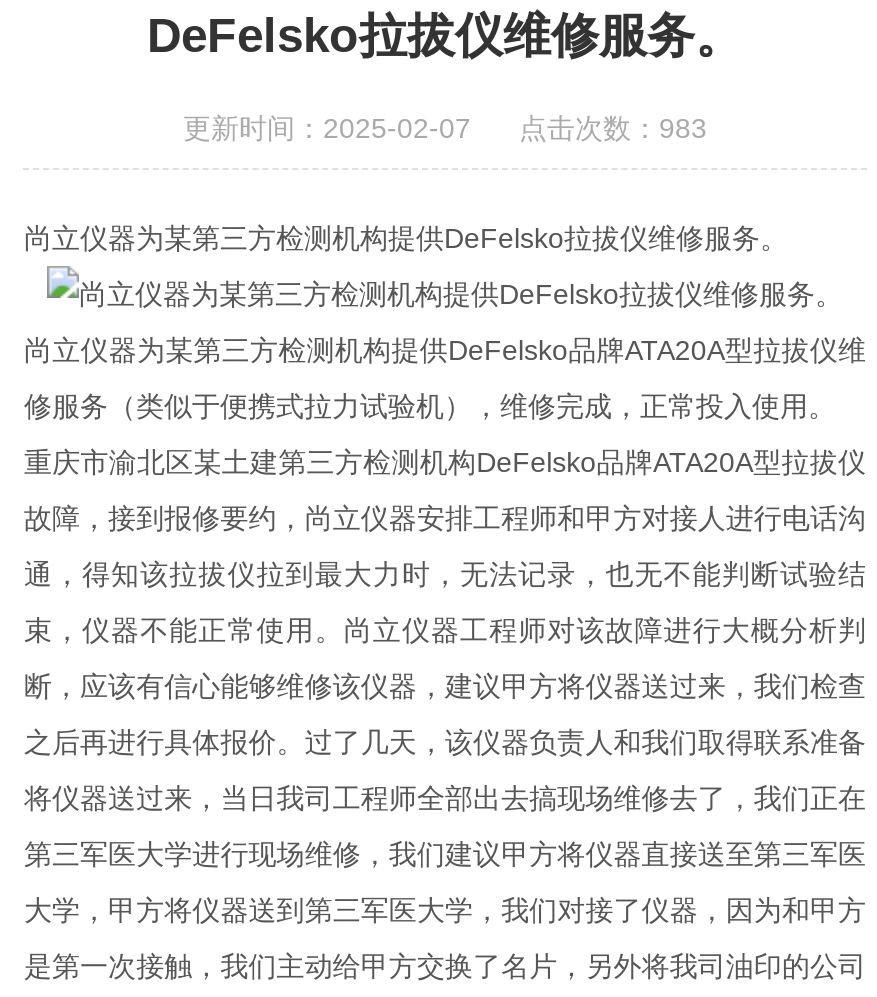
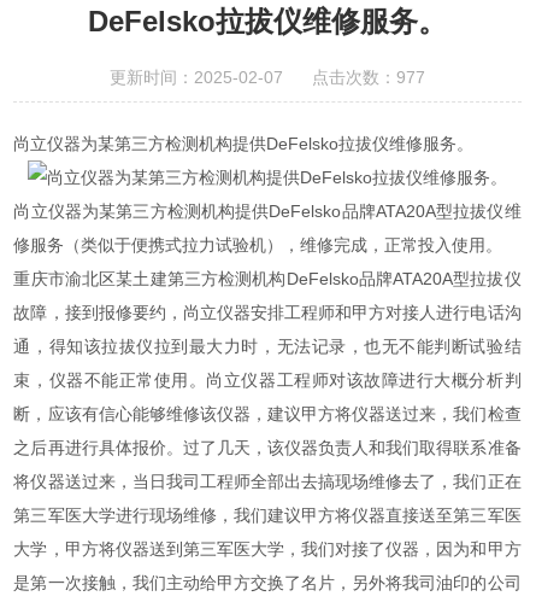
[183,112,707,144] 更新时间：2025-02-07 点击次数：983 -> [110,68,425,87] 更新时间：2025-02-07 点击次数：977

